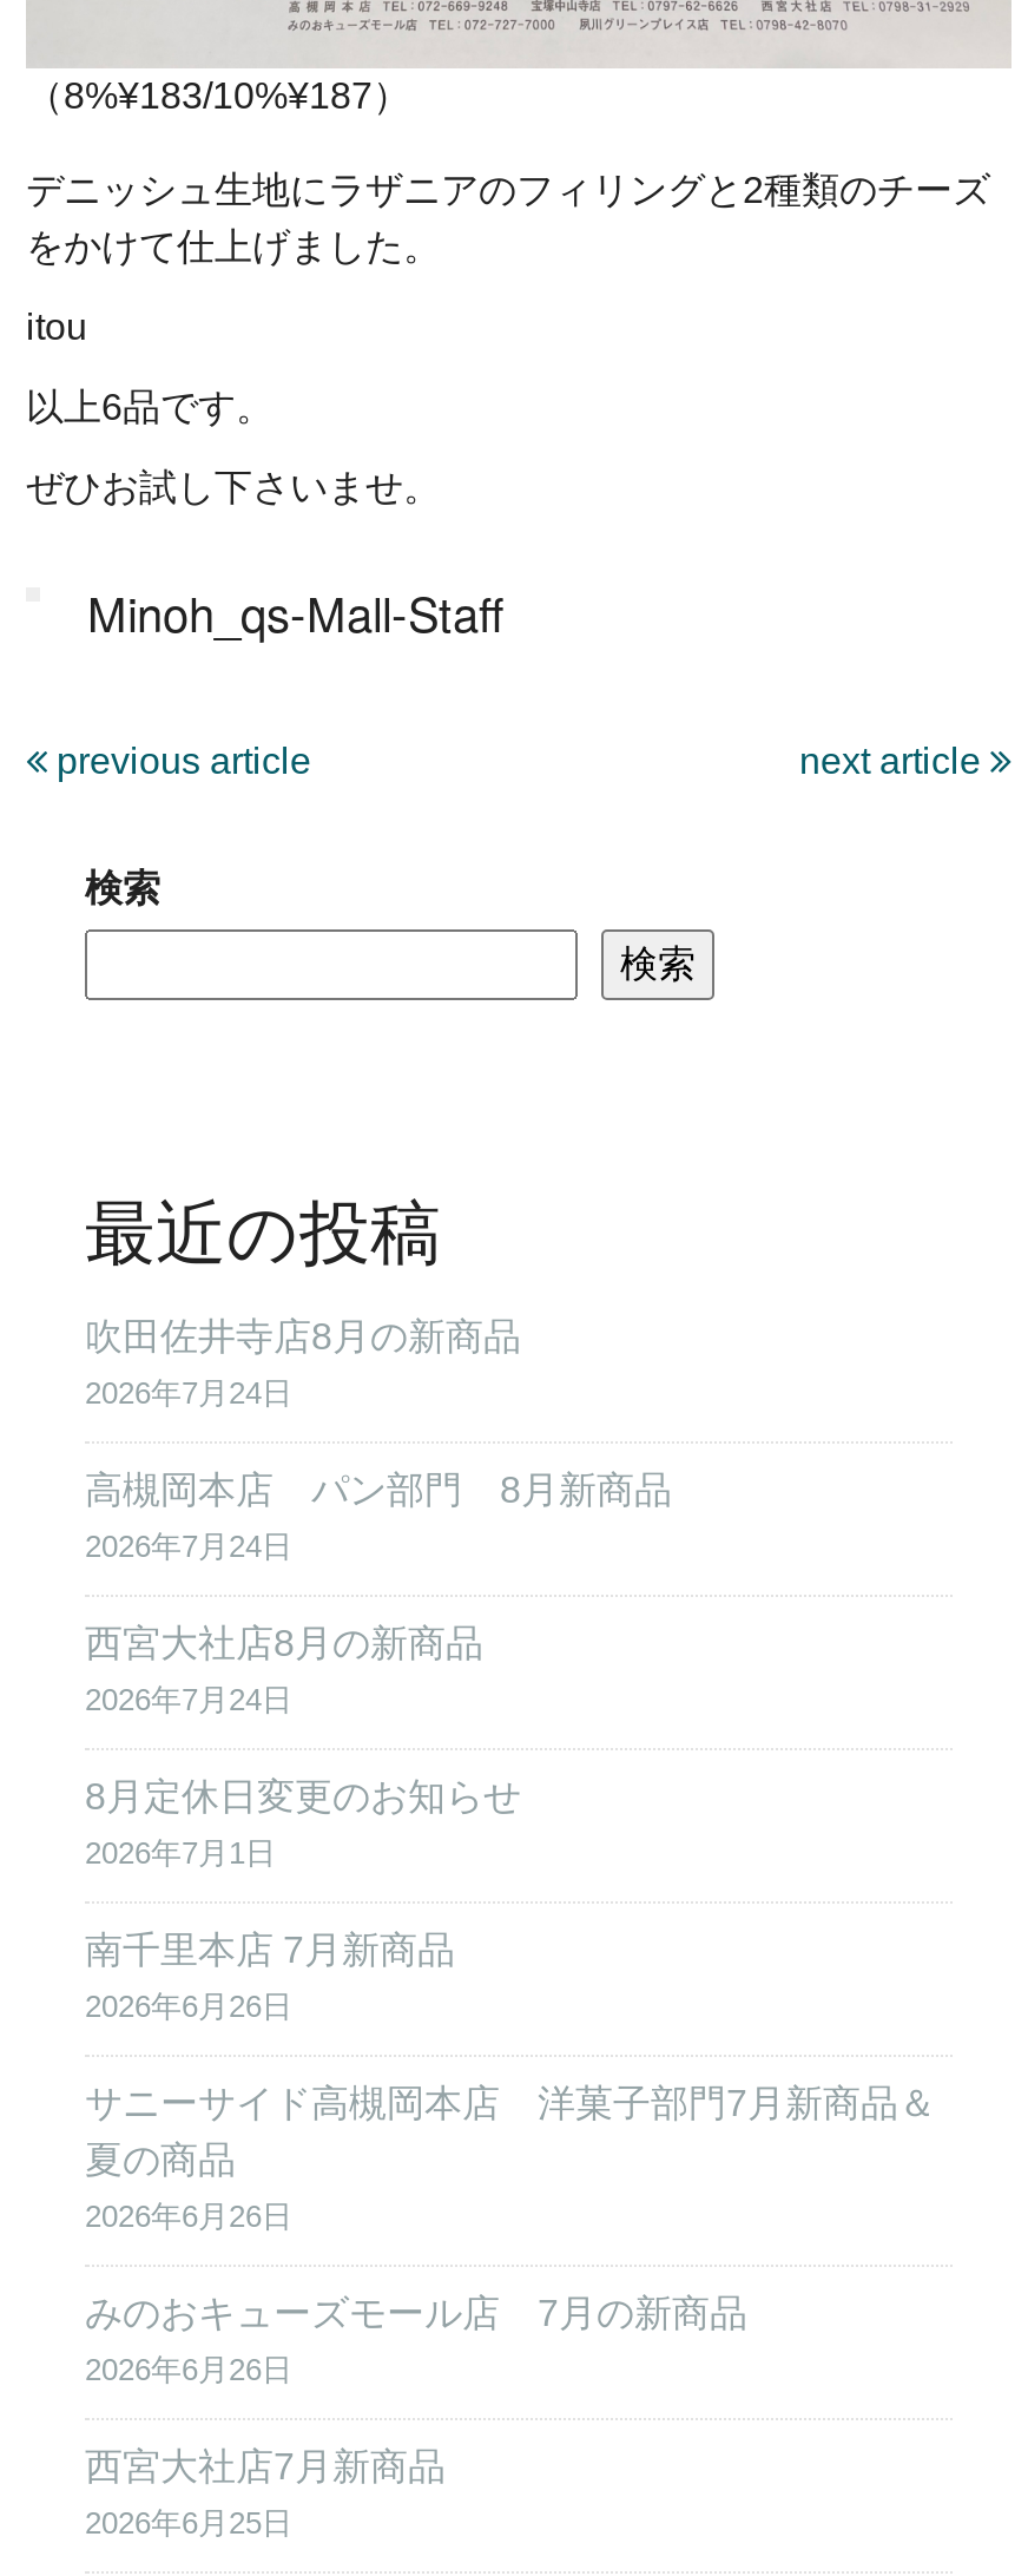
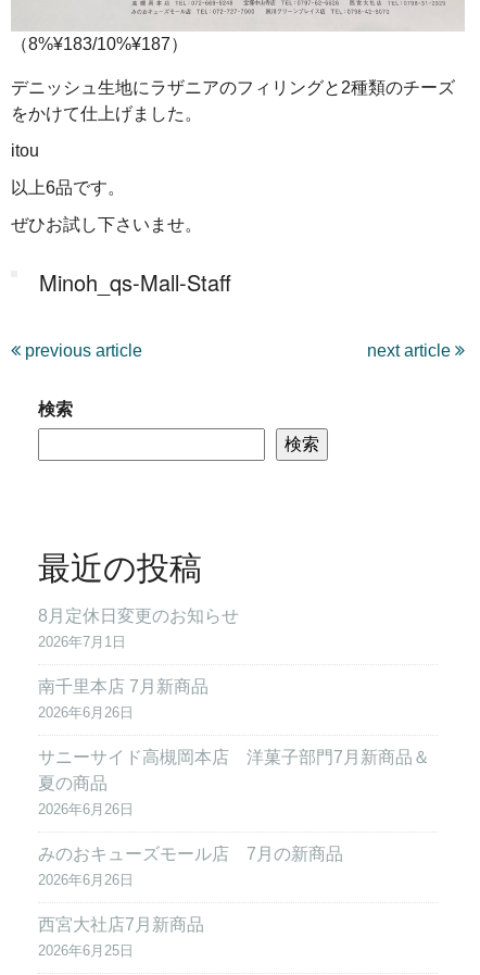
[85,1316,672,1717] 吹田佐井寺店8月の新商品 | 2026年7月24日 | 高槻岡本店 パン部門 8月新商品 | 2026年7月24日 | 西宮大社店8月の新商品 | 2026年7月24日 -> none

